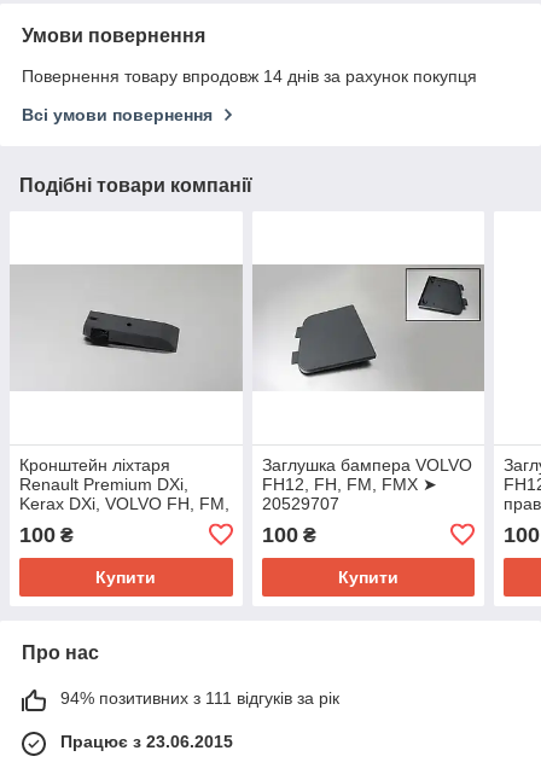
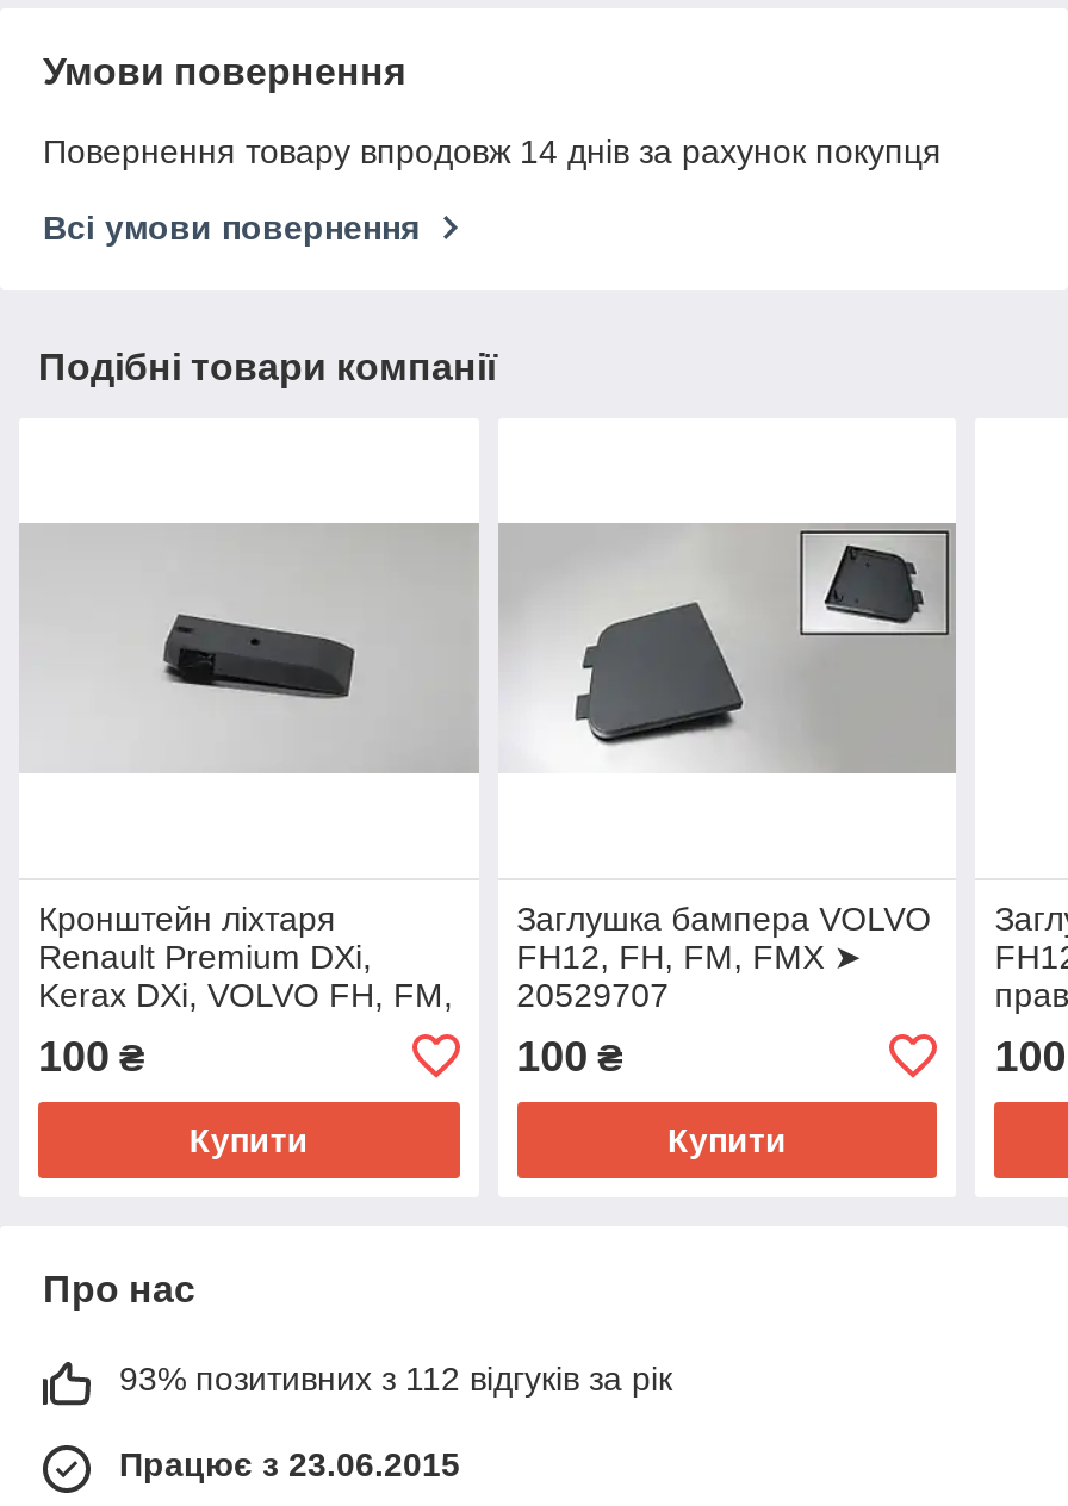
[60,688,339,707] 94% позитивних з 111 відгуків за рік -> [119,1359,672,1397] 93% позитивних з 112 відгуків за рік

